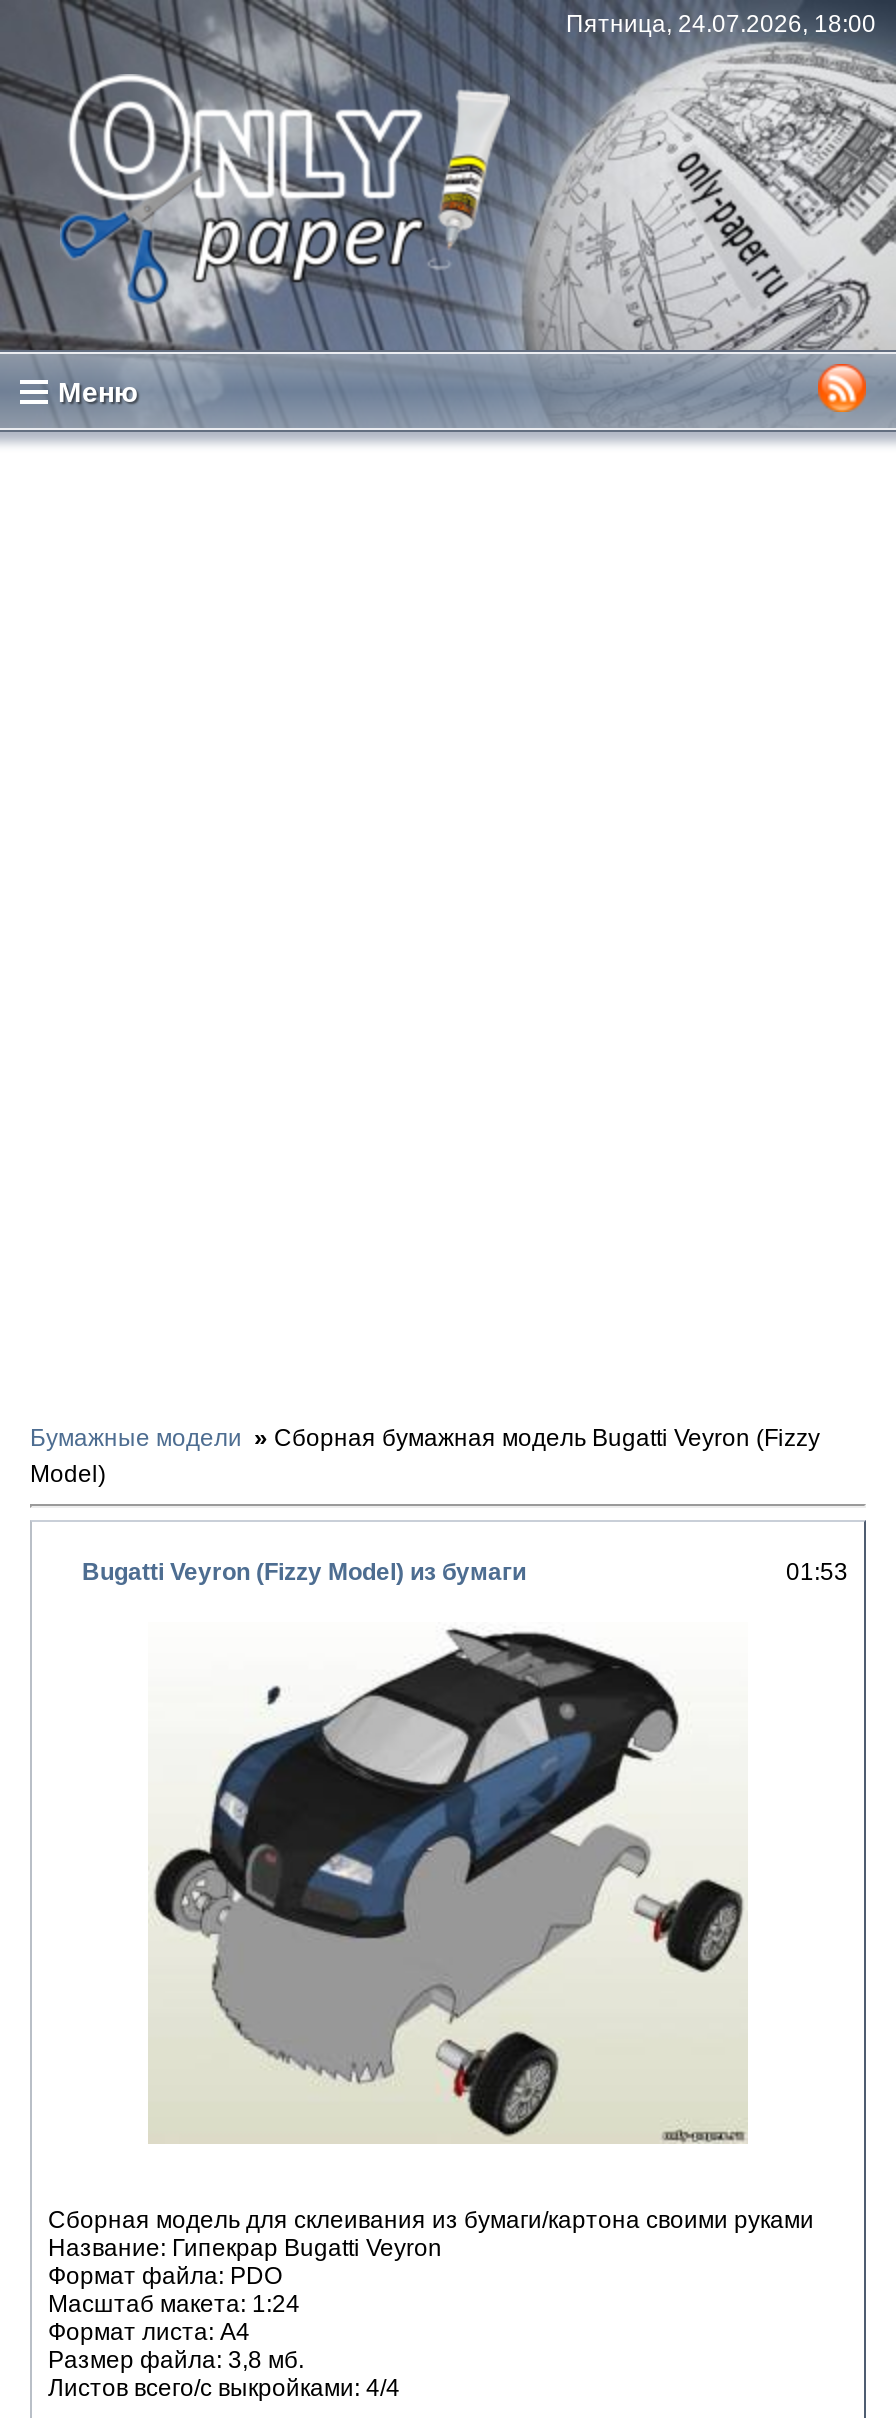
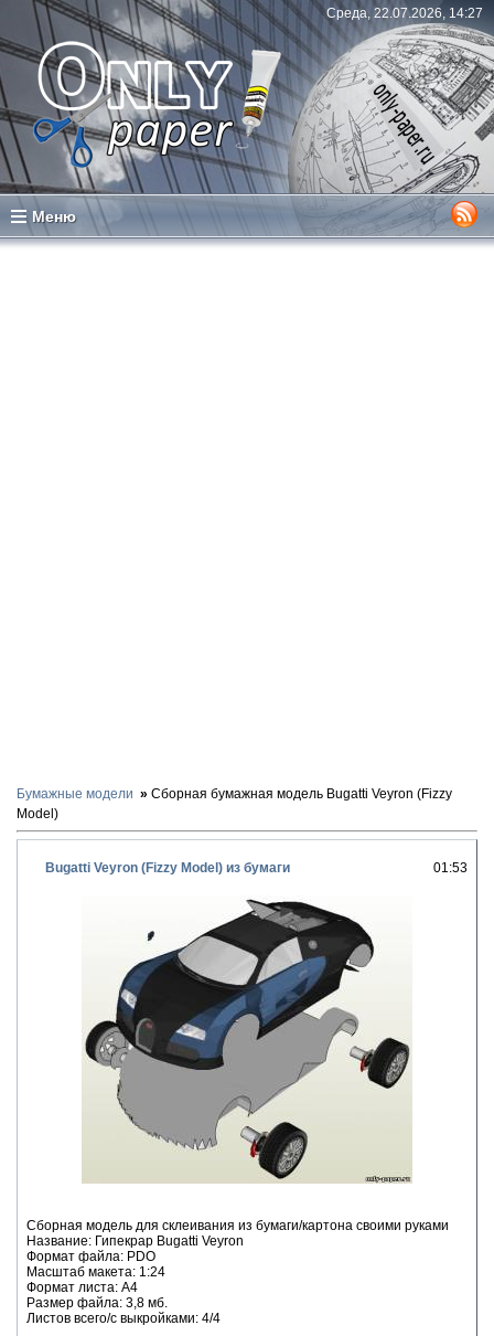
[566,10,876,38] Пятница, 24.07.2026, 18:00 -> [326,6,483,21] Среда, 22.07.2026, 14:27

